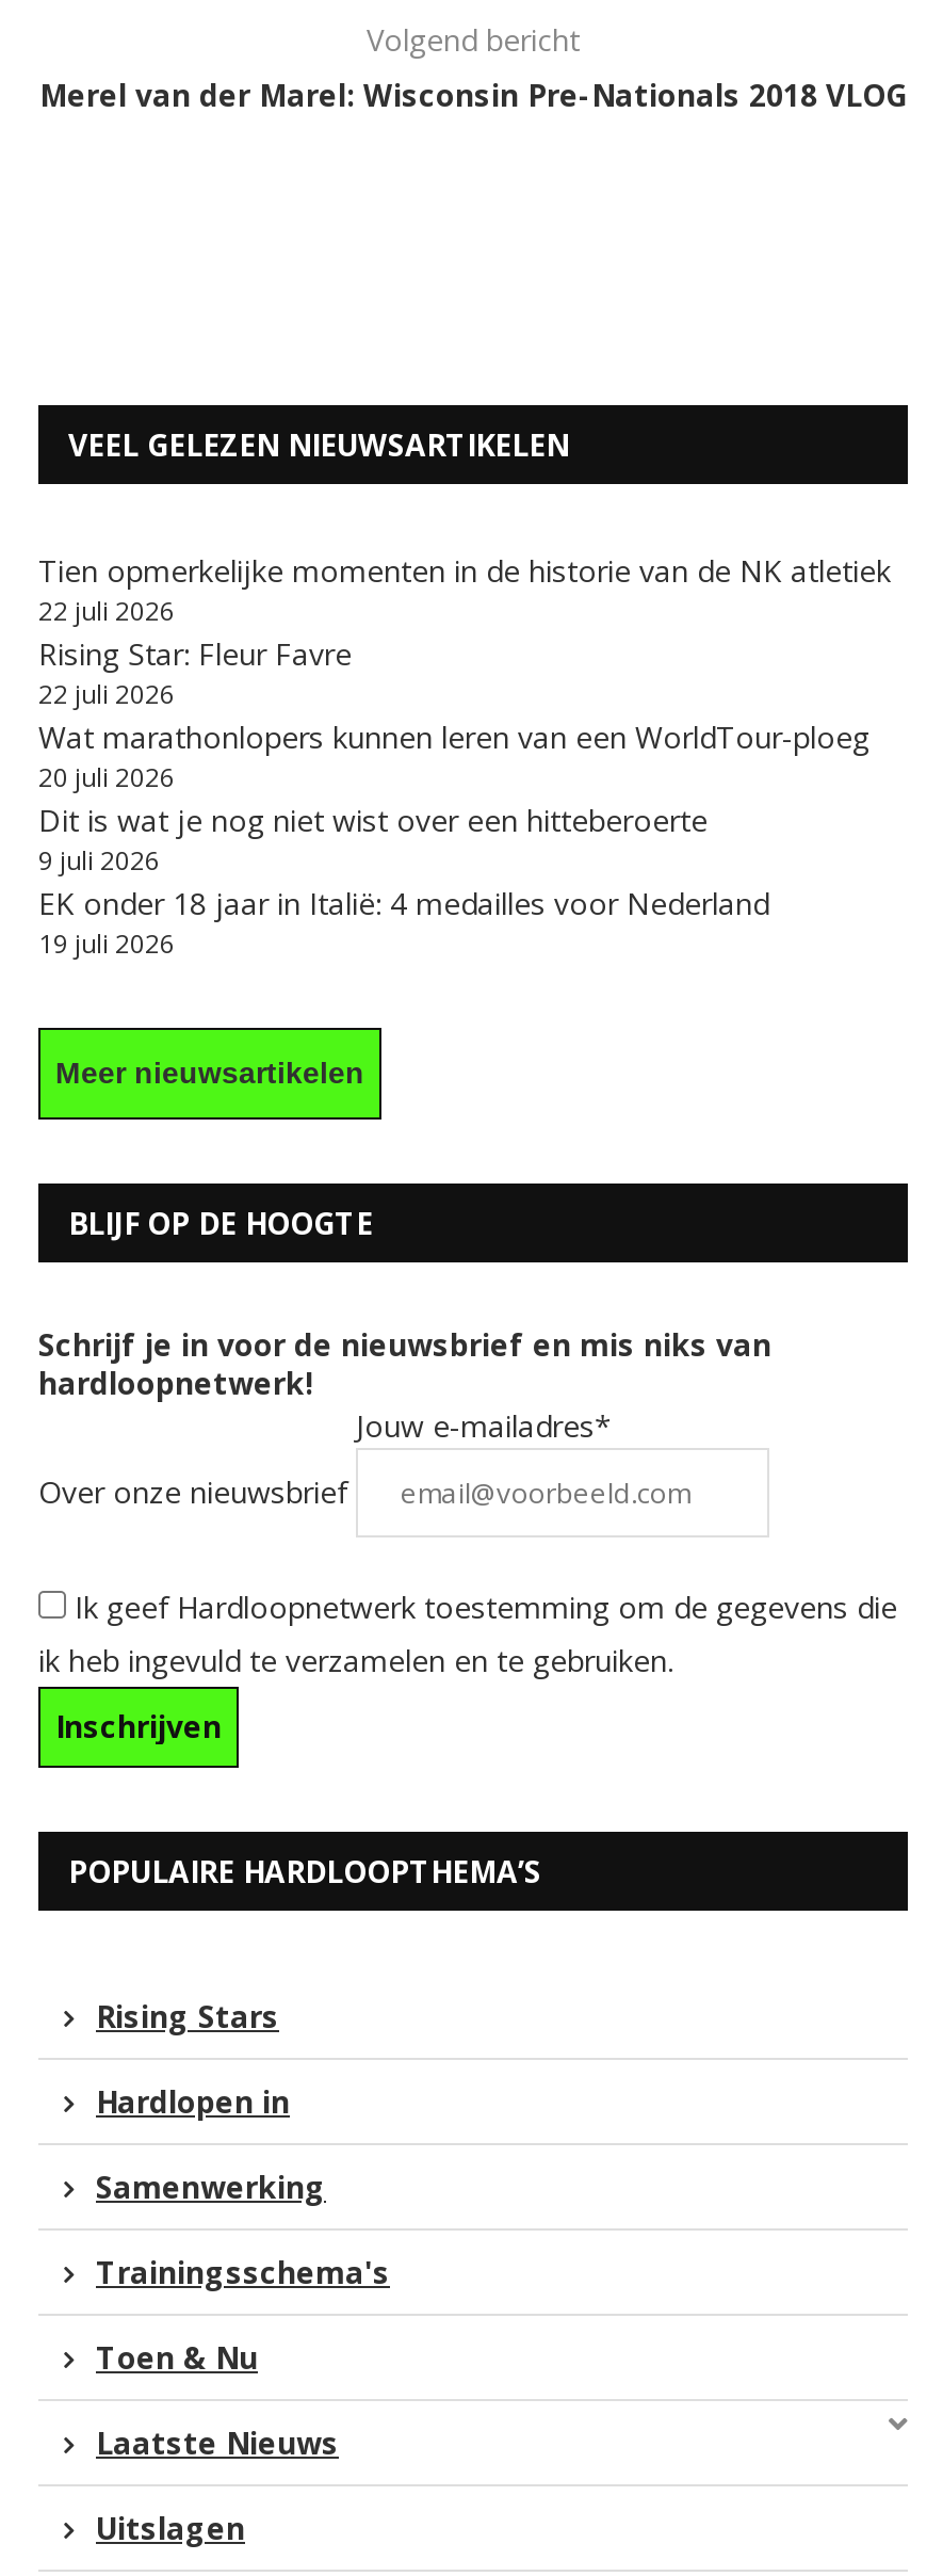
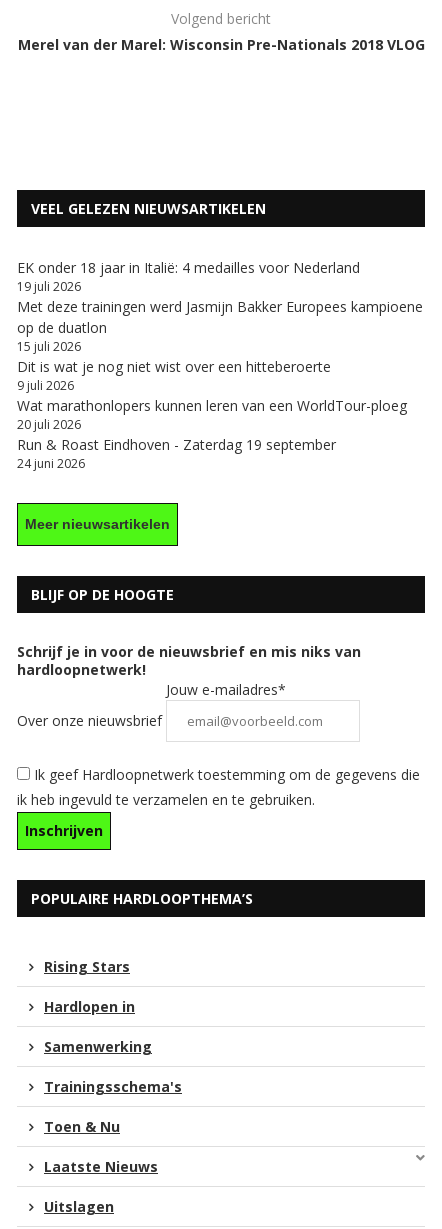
[38,550,891,712] Tien opmerkelijke momenten in de historie van de NK atletiek | 22 juli 2026 | Rising Star: Fleur Favre | 22 juli 2026 -> none
moved [38,716,869,878] -> [17,357,407,433]: Dit is wat je nog niet wist over een hitteberoerte | 9 juli 2026 | Wat marathonlopers kunnen leren van een WorldTour-ploeg | 20 juli 2026
moved [38,882,769,961] -> [17,258,360,295]: EK onder 18 jaar in Italië: 4 medailles voor Nederland | 19 juli 2026
none -> [17,297,423,472] Met deze trainingen werd Jasmijn Bakker Europees kampioene | op de duatlon | 15 juli 2026 | Run & Roast Eindhoven - Zaterdag 19 september | 24 juni 2026

